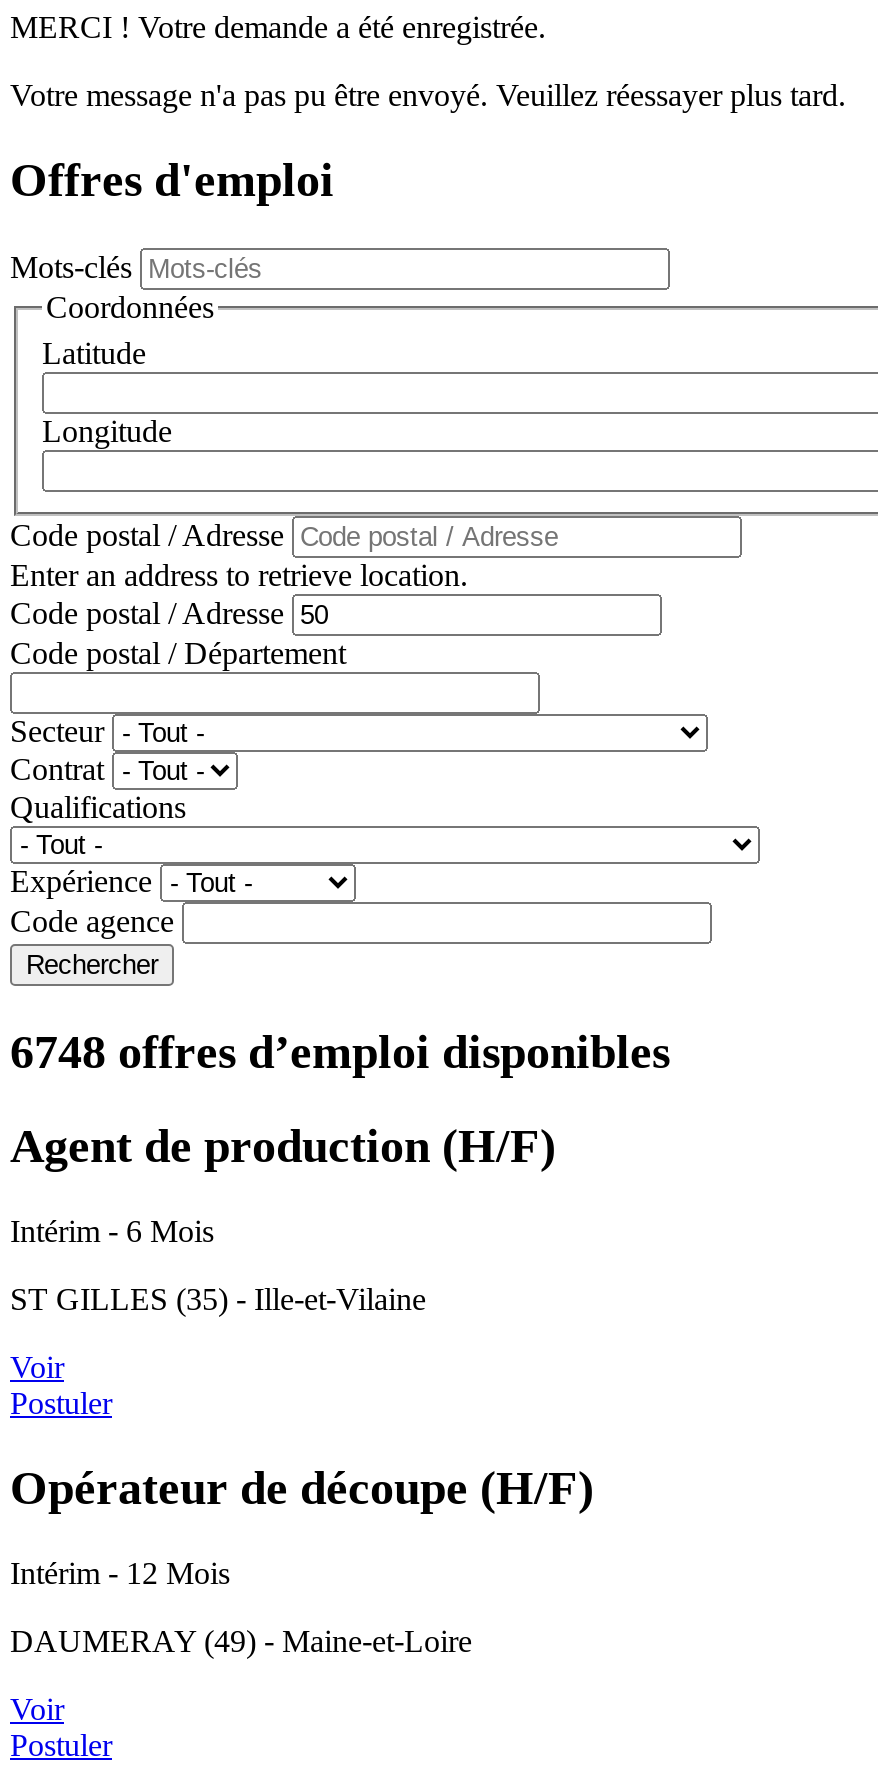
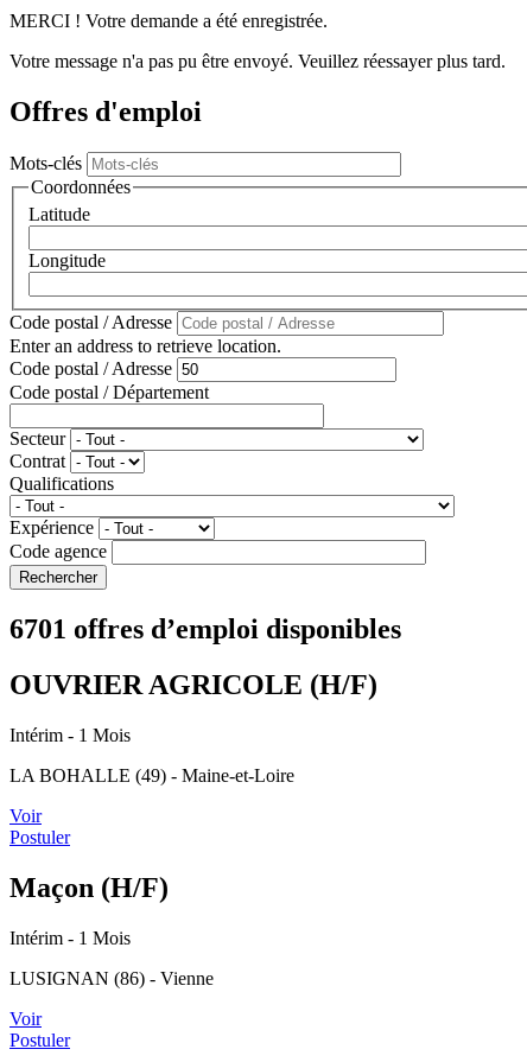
[10,1026,670,1078] 6748 offres d’emploi disponibles -> [9,614,401,645] 6701 offres d’emploi disponibles
[10,1120,556,1172] Agent de production (H/F) -> [9,669,377,700] OUVRIER AGRICOLE (H/F)
[10,1214,214,1248] Intérim - 6 Mois -> [9,725,131,745] Intérim - 1 Mois
[10,1282,426,1316] ST GILLES (35) - Ille-et-Vilaine -> [9,765,294,786] LA BOHALLE (49) - Maine-et-Loire
[10,1462,594,1514] Opérateur de découpe (H/F) -> [9,872,169,903] Maçon (H/F)
[10,1556,230,1590] Intérim - 12 Mois -> [9,928,131,948] Intérim - 1 Mois
[10,1624,472,1658] DAUMERAY (49) - Maine-et-Loire -> [9,968,214,988] LUSIGNAN (86) - Vienne

